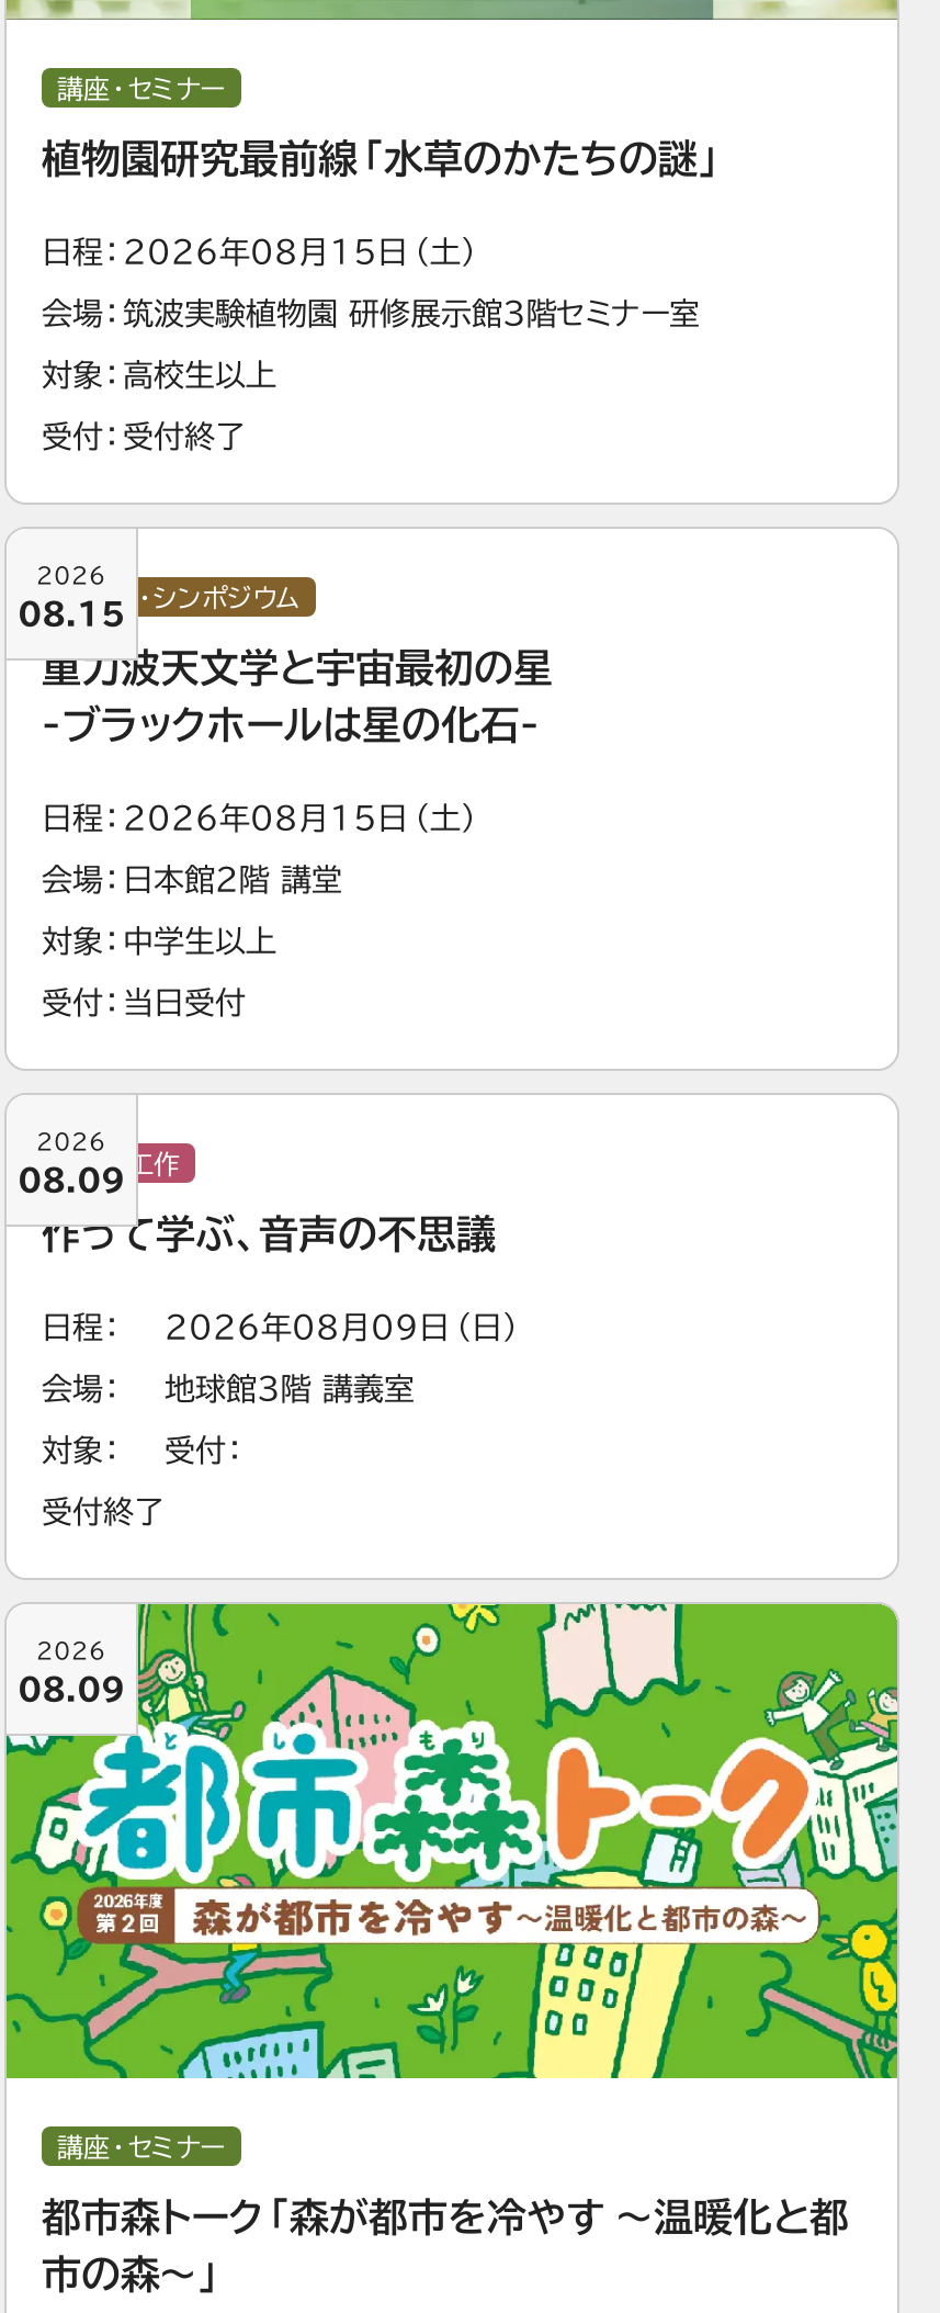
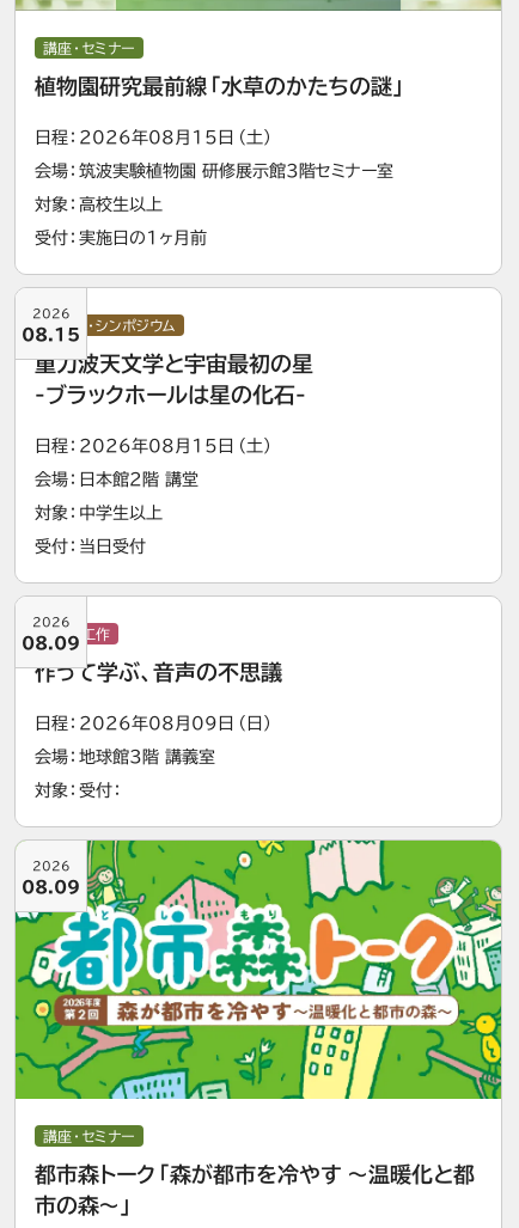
[123,421,246,452] 受付終了 -> [79,230,207,246] 実施日の1ヶ月前
[42,1497,165,1527] 受付終了 -> none

